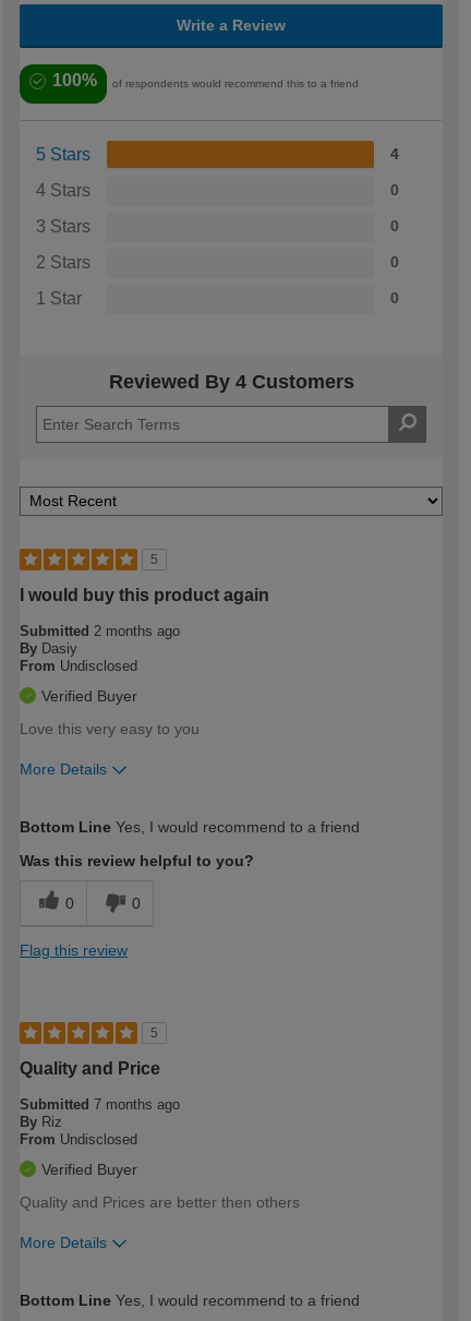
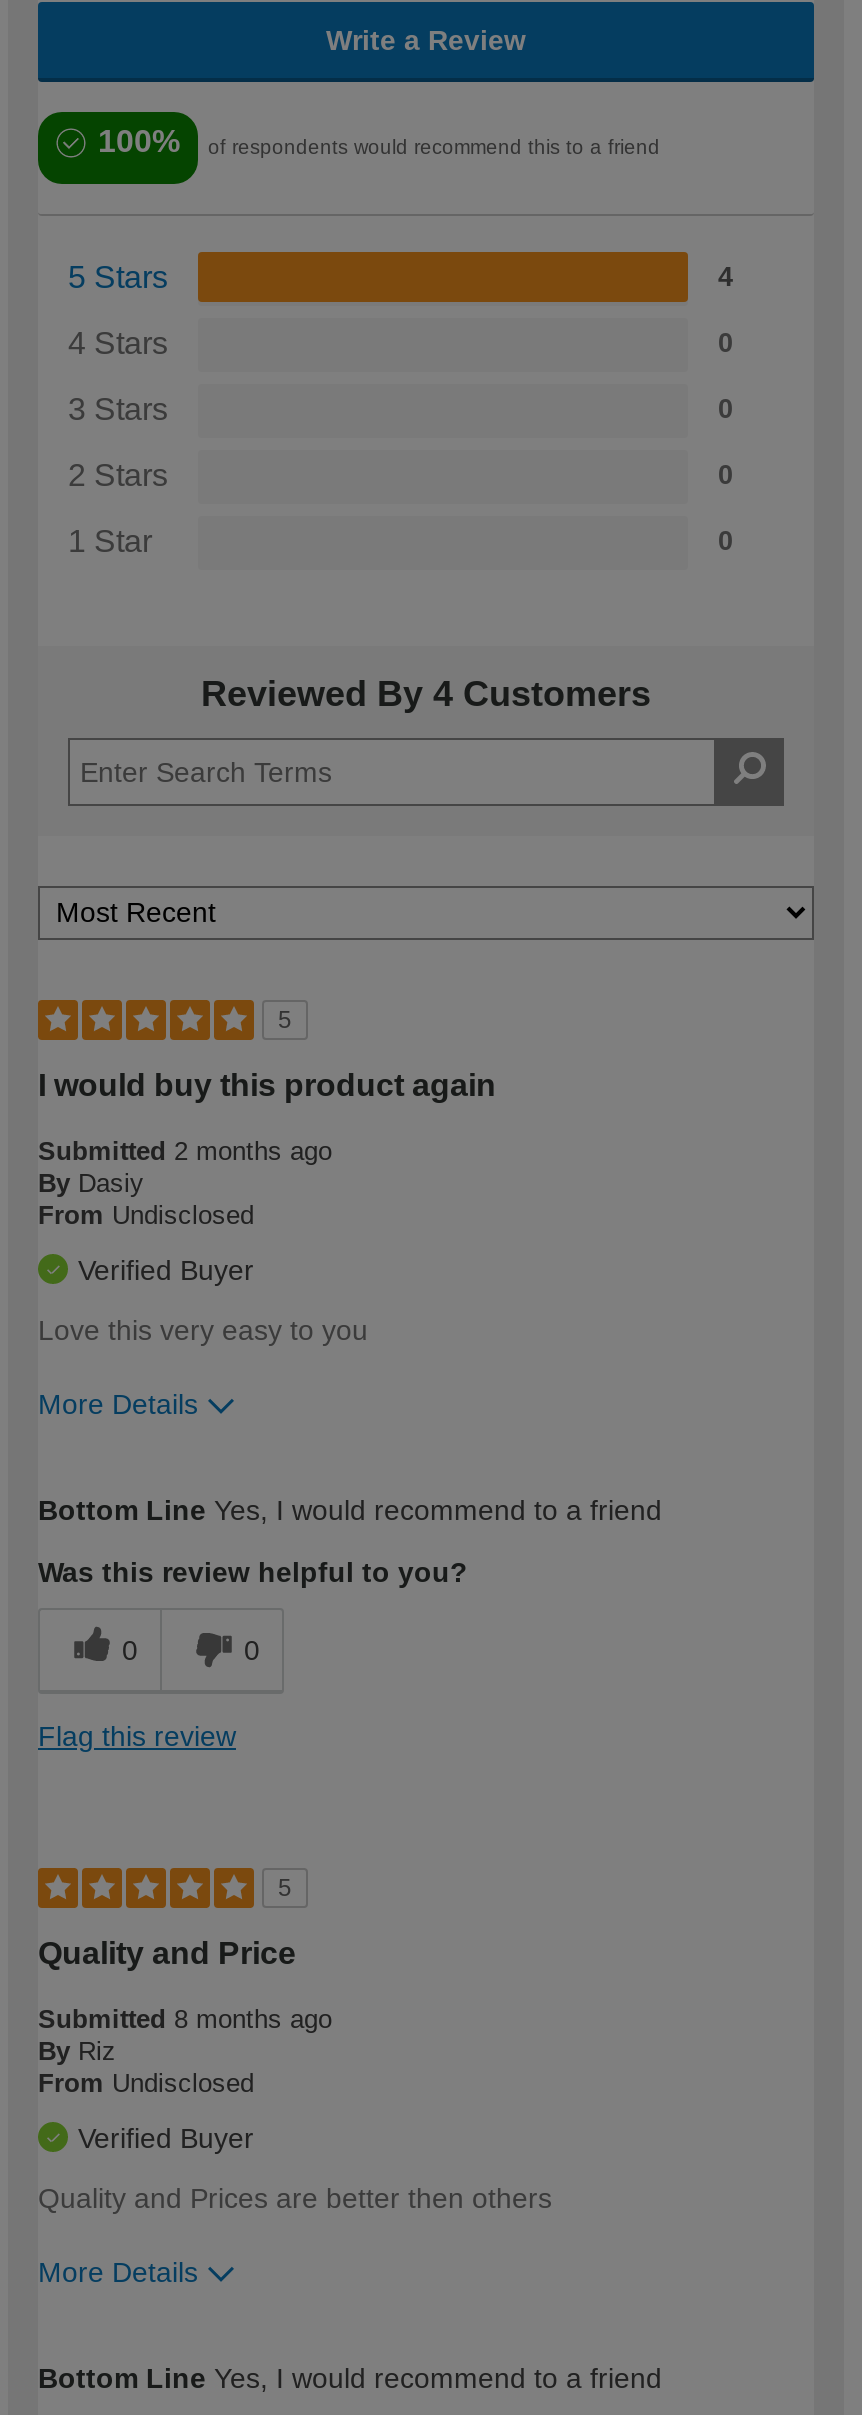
[20,1096,180,1112] Submitted 7 months ago -> [38,2004,332,2034] Submitted 8 months ago

